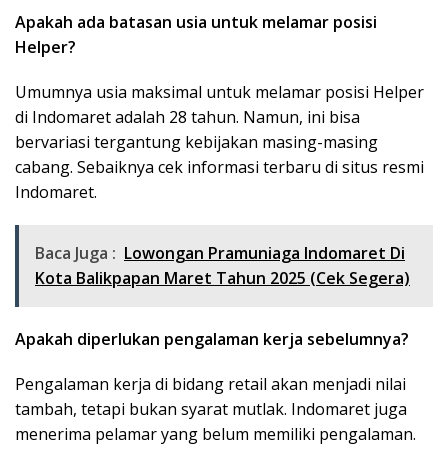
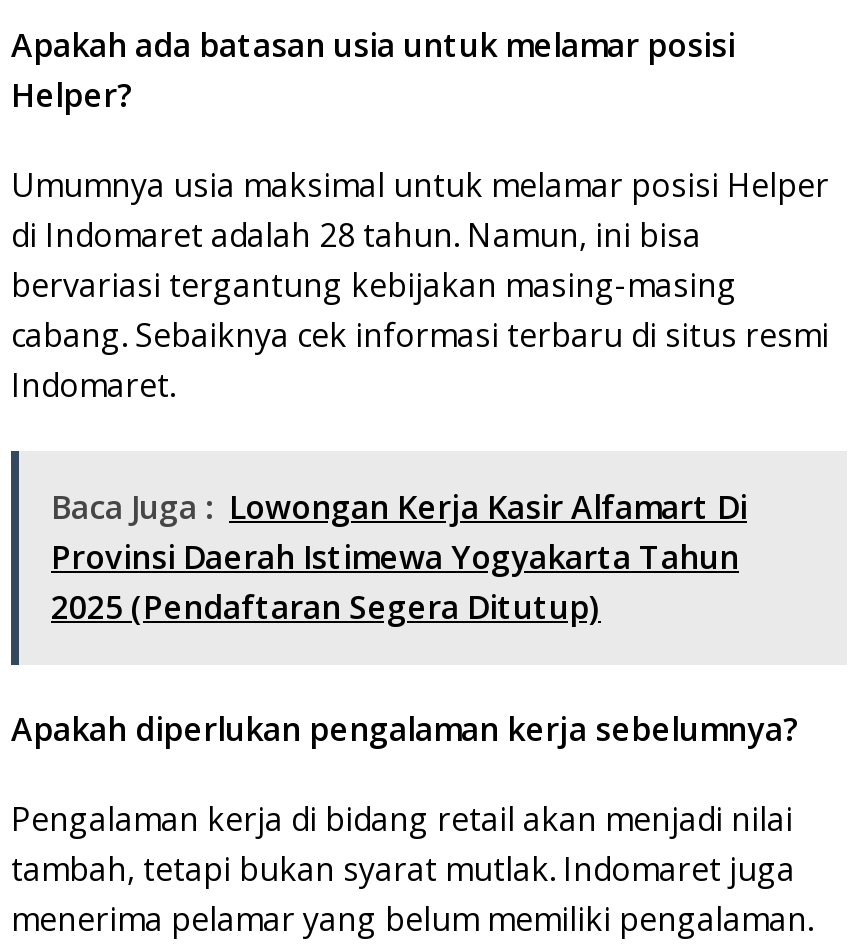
[35,242,410,289] Baca Juga : Lowongan Pramuniaga Indomaret Di | Kota Balikpapan Maret Tahun 2025 (Cek Segera) -> [51,486,747,630] Baca Juga : Lowongan Kerja Kasir Alfamart Di | Provinsi Daerah Istimewa Yogyakarta Tahun | 2025 (Pendaftaran Segera Ditutup)

